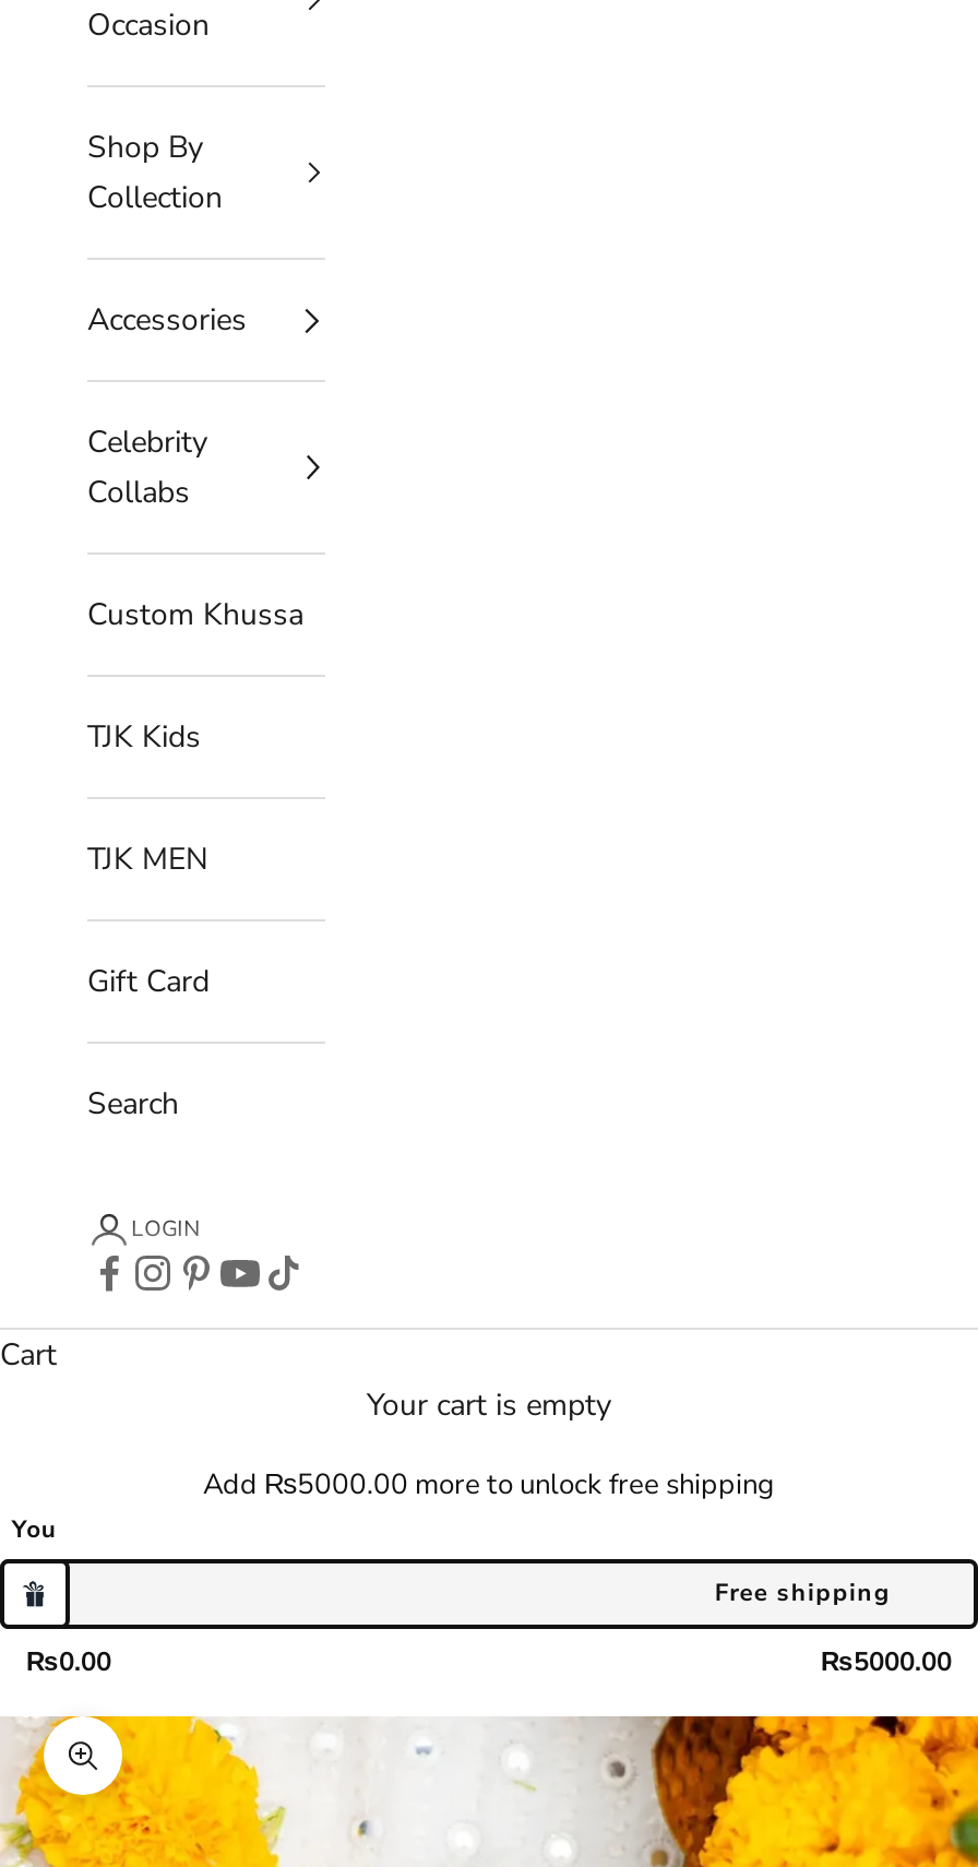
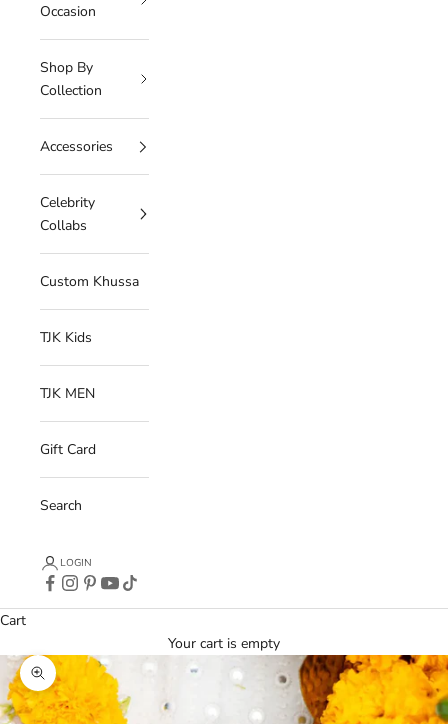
[203,1465,891,1609] Add ₨5000.00 more to unlock free shipping | Free shipping -> none
[12,1513,58,1546] You -> none
[26,1644,952,1679] ₨0.00 | ₨5000.00 -> none

